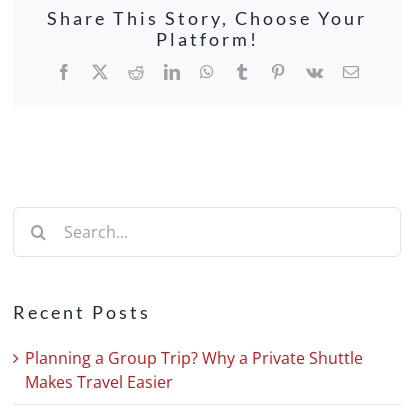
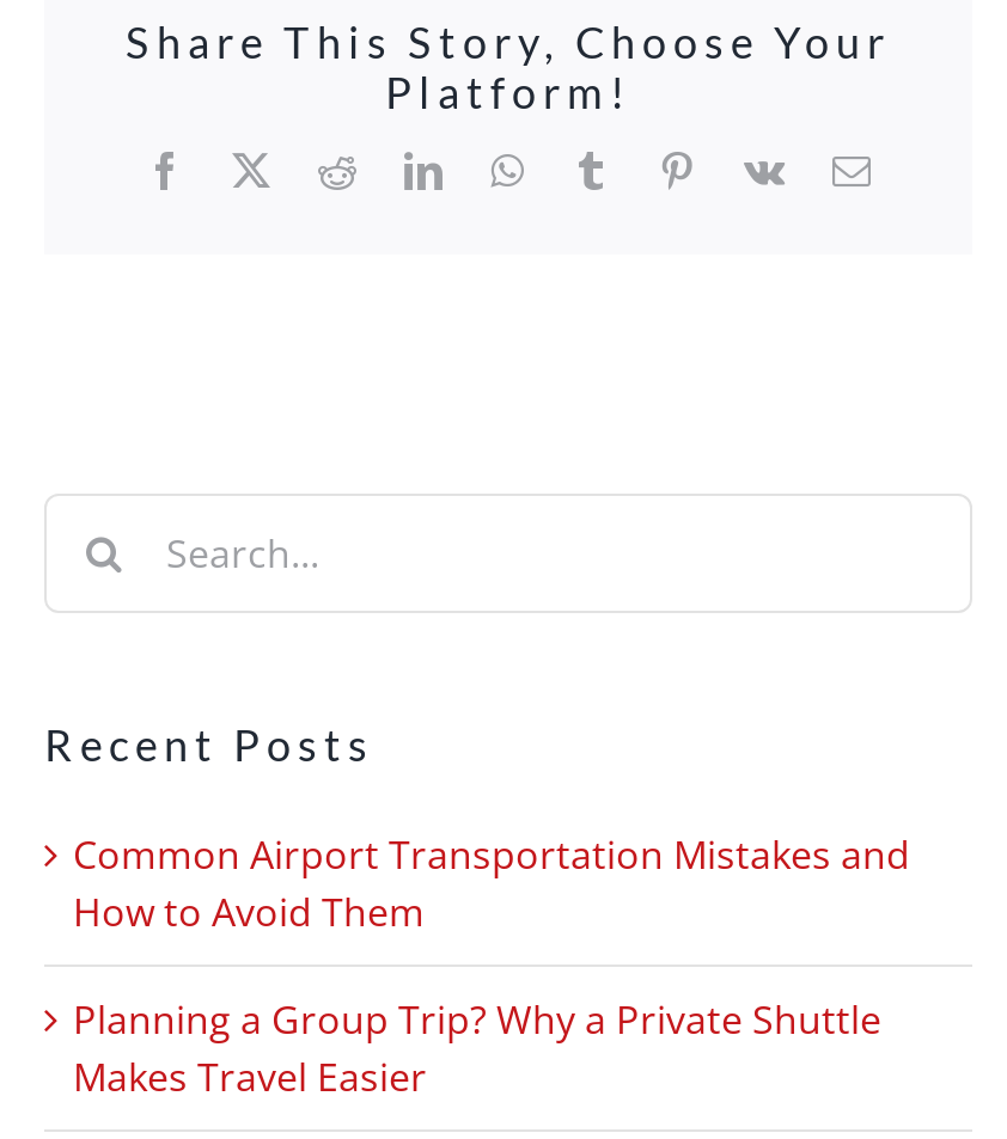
none -> [73,829,910,939] Common Airport Transportation Mistakes and | How to Avoid Them

